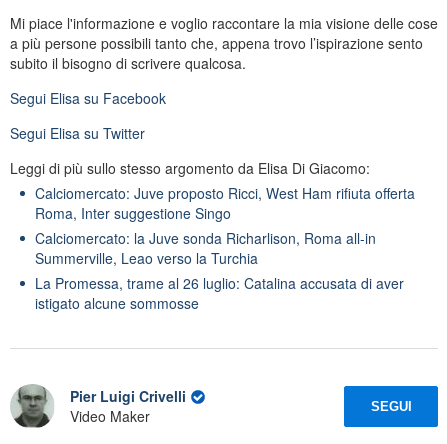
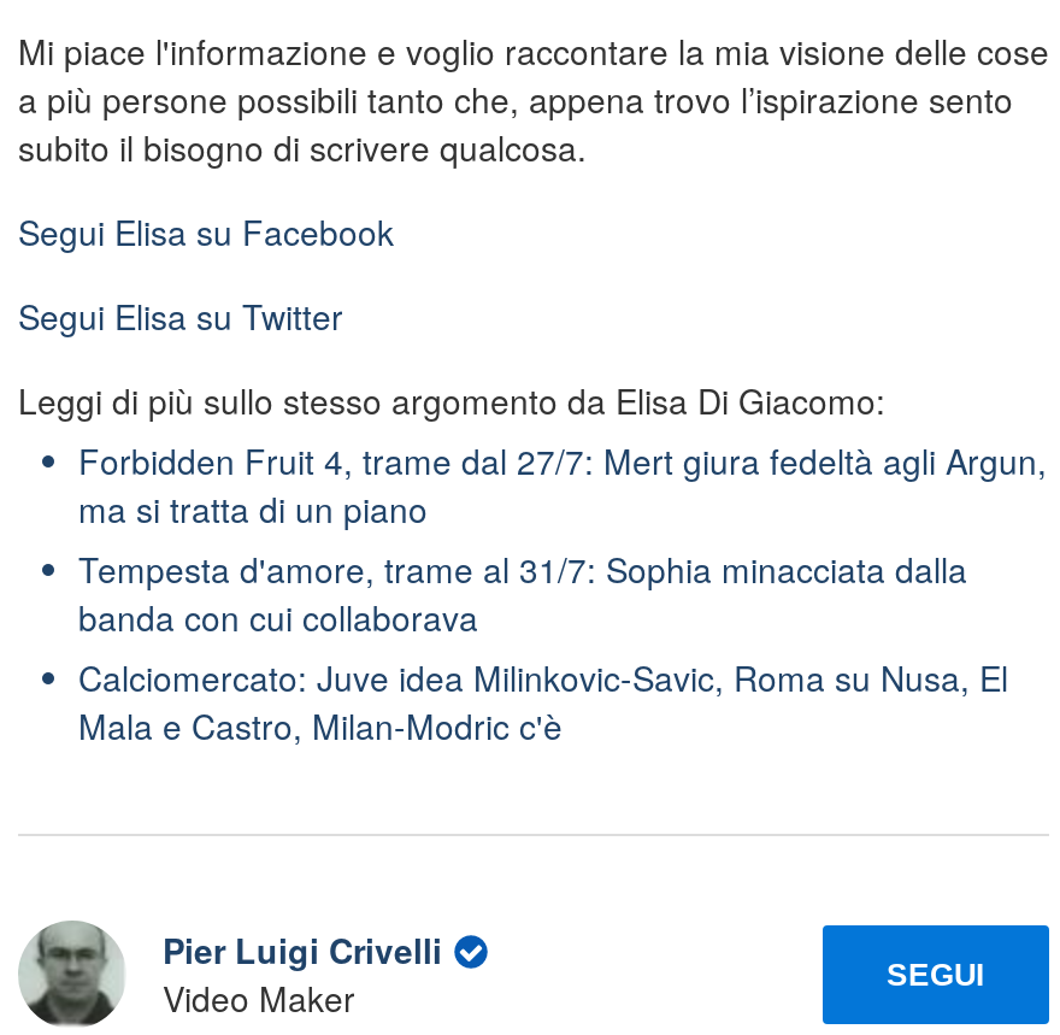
[35,182,415,312] Calciomercato: Juve proposto Ricci, West Ham rifiuta offerta | Roma, Inter suggestione Singo | Calciomercato: la Juve sonda Richarlison, Roma all-in | Summerville, Leao verso la Turchia | La Promessa, trame al 26 luglio: Catalina accusata di aver | istigato alcune sommosse -> [78,435,1047,748] Forbidden Fruit 4, trame dal 27/7: Mert giura fedeltà agli Argun, | ma si tratta di un piano | Tempesta d'amore, trame al 31/7: Sophia minacciata dalla | banda con cui collaborava | Calciomercato: Juve idea Milinkovic-Savic, Roma su Nusa, El | Mala e Castro, Milan-Modric c'è

